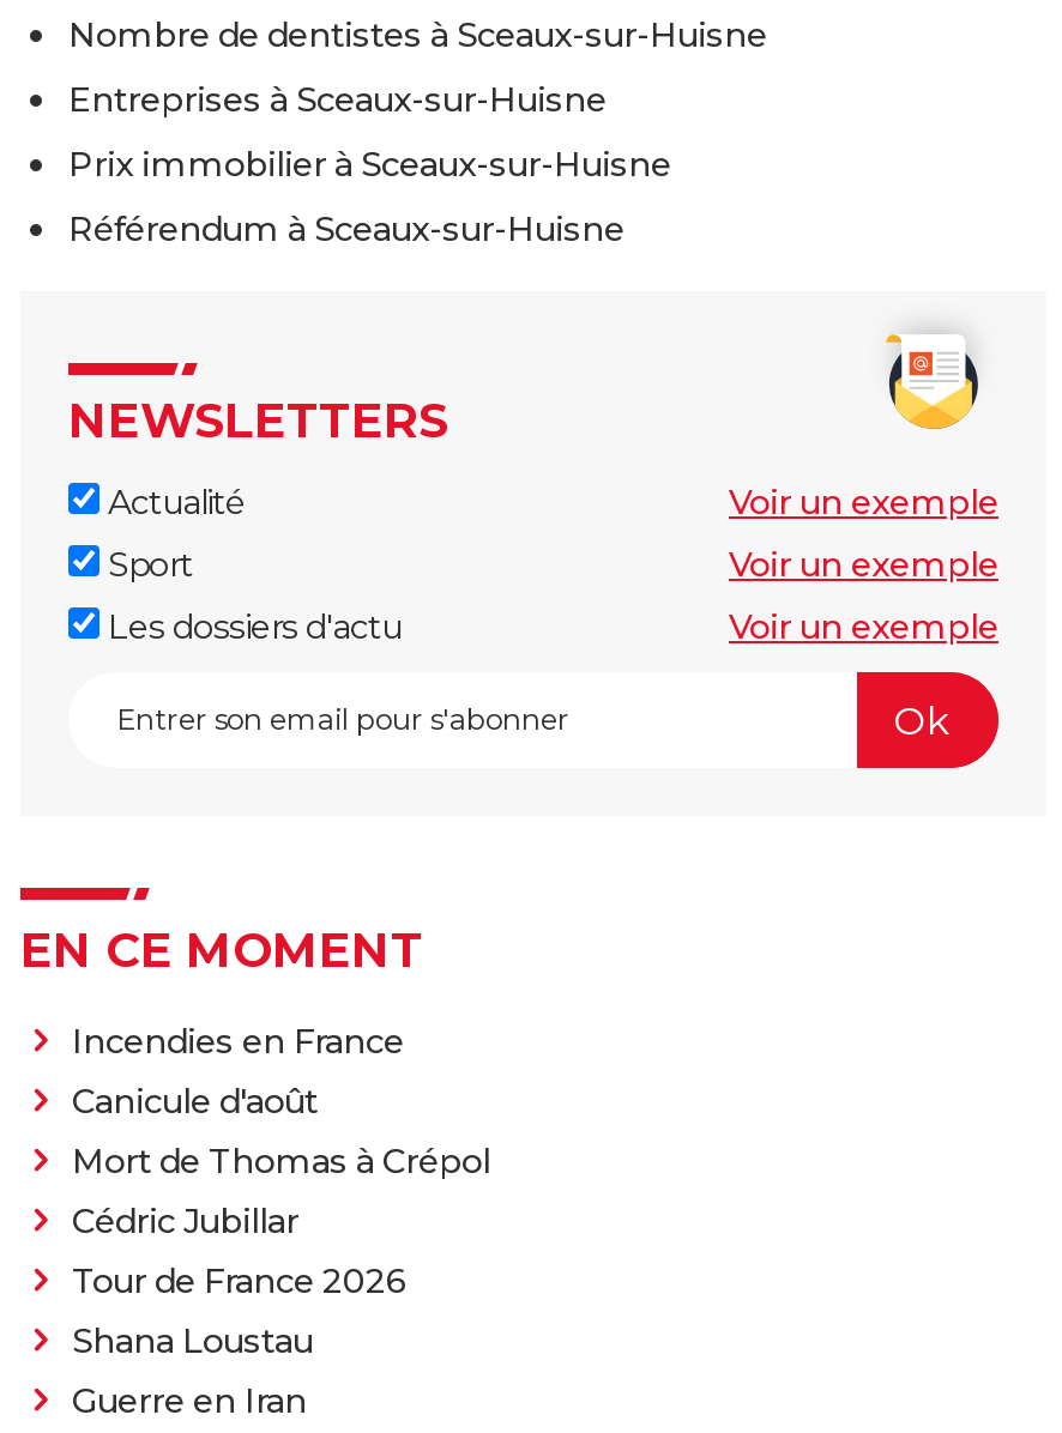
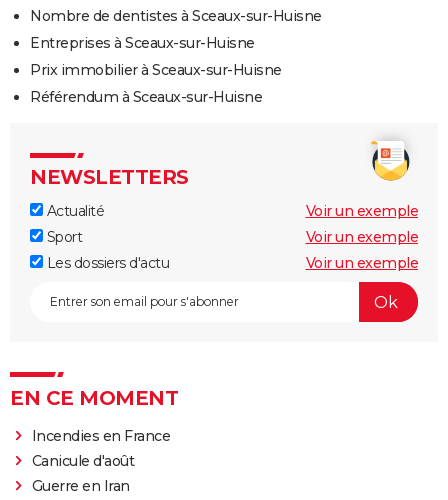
[72,1140,490,1363] Mort de Thomas à Crépol | Cédric Jubillar | Tour de France 2026 | Shana Loustau -> none

